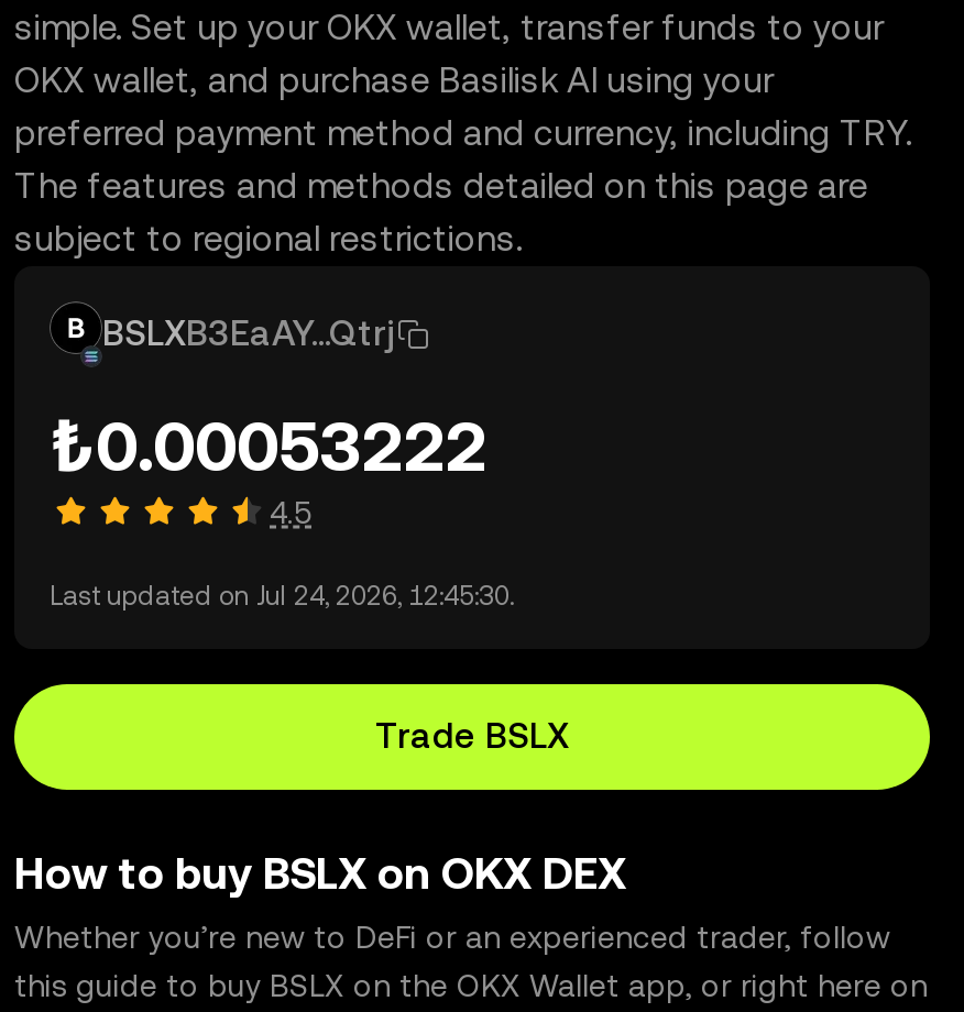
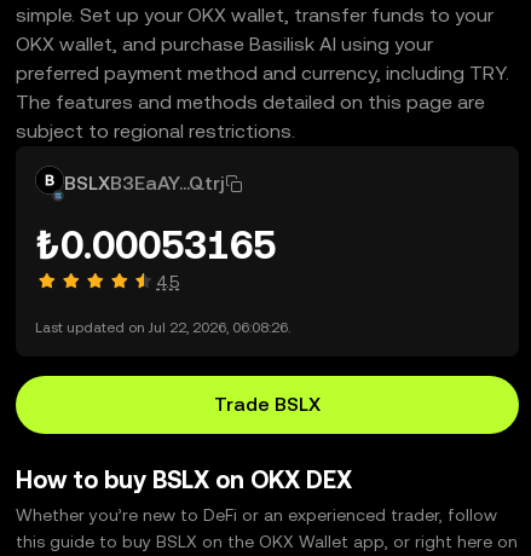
[50,405,488,486] ₺0.00053222 -> [35,222,276,267] ₺0.00053165
[50,581,514,612] Last updated on Jul 24, 2026, 12:45:30. -> [35,319,290,336] Last updated on Jul 22, 2026, 06:08:26.

